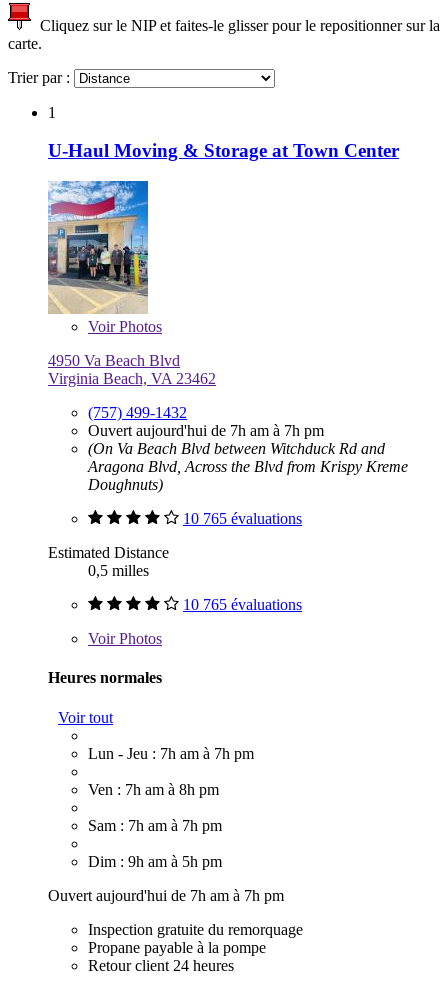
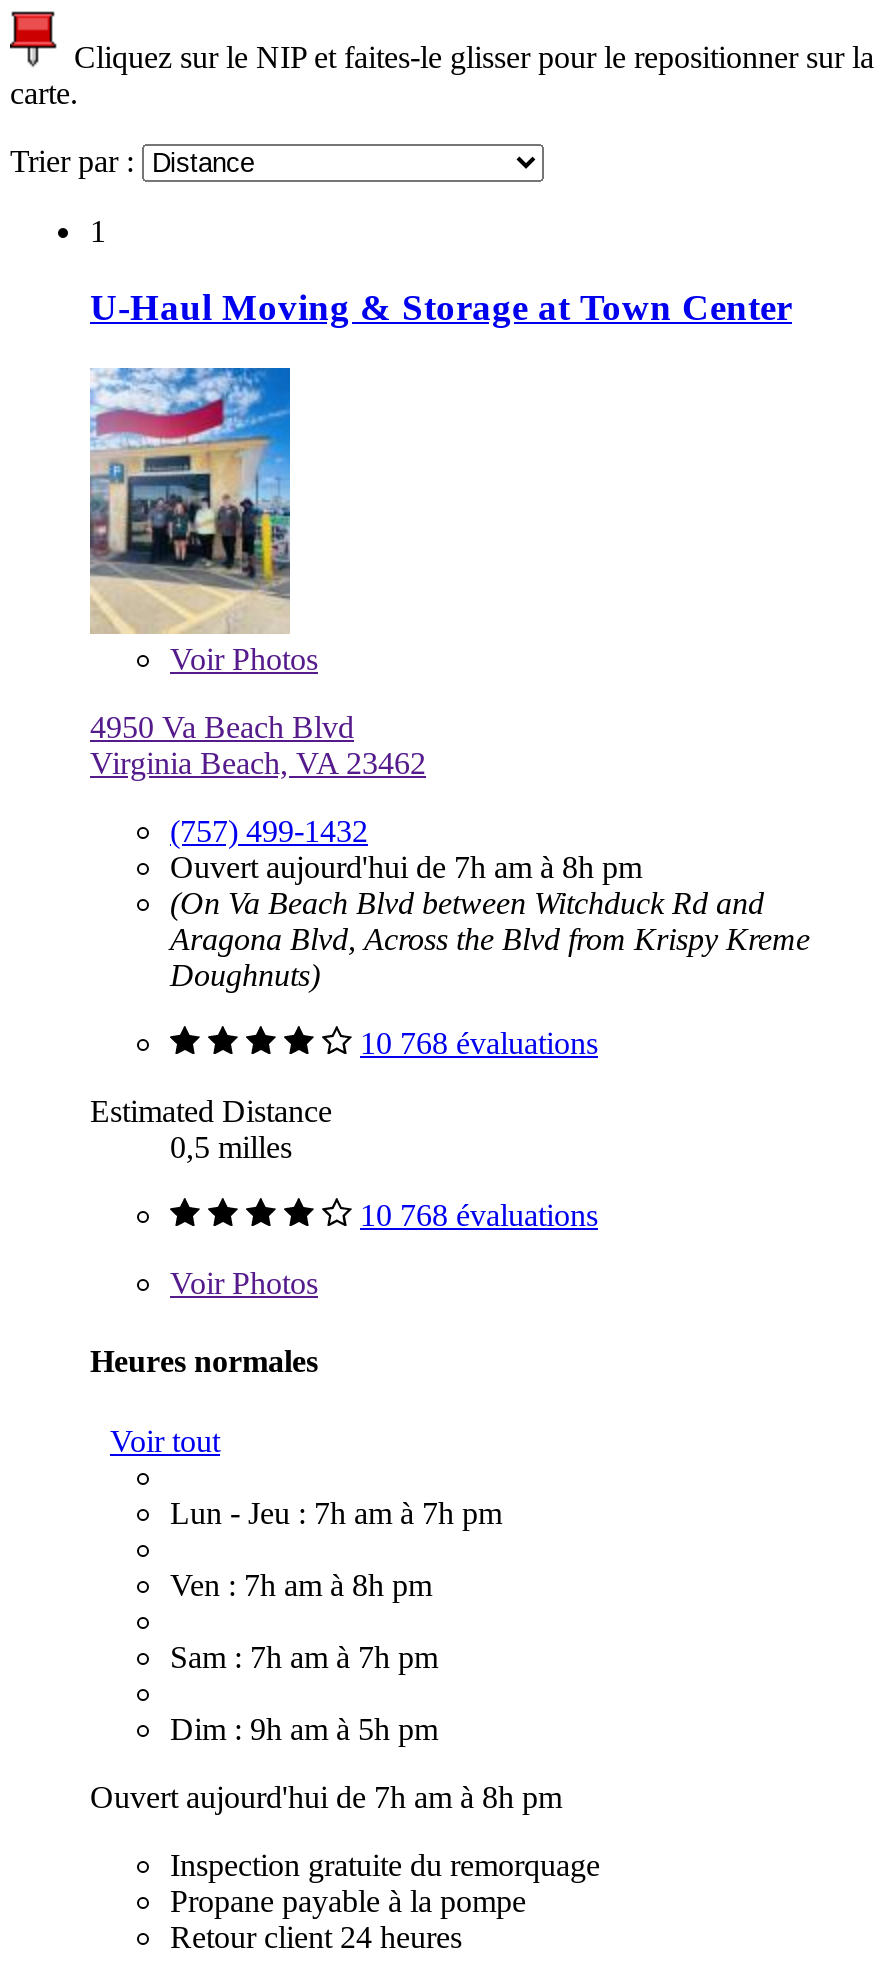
[88,422,324,439] Ouvert aujourd'hui de 7h am à 7h pm -> [170,850,642,884] Ouvert aujourd'hui de 7h am à 8h pm
[183,510,302,527] 10 765 évaluations -> [360,1026,598,1060] 10 768 évaluations
[183,596,302,613] 10 765 évaluations -> [360,1198,598,1232] 10 768 évaluations
[48,887,284,904] Ouvert aujourd'hui de 7h am à 7h pm -> [90,1779,562,1813] Ouvert aujourd'hui de 7h am à 8h pm

